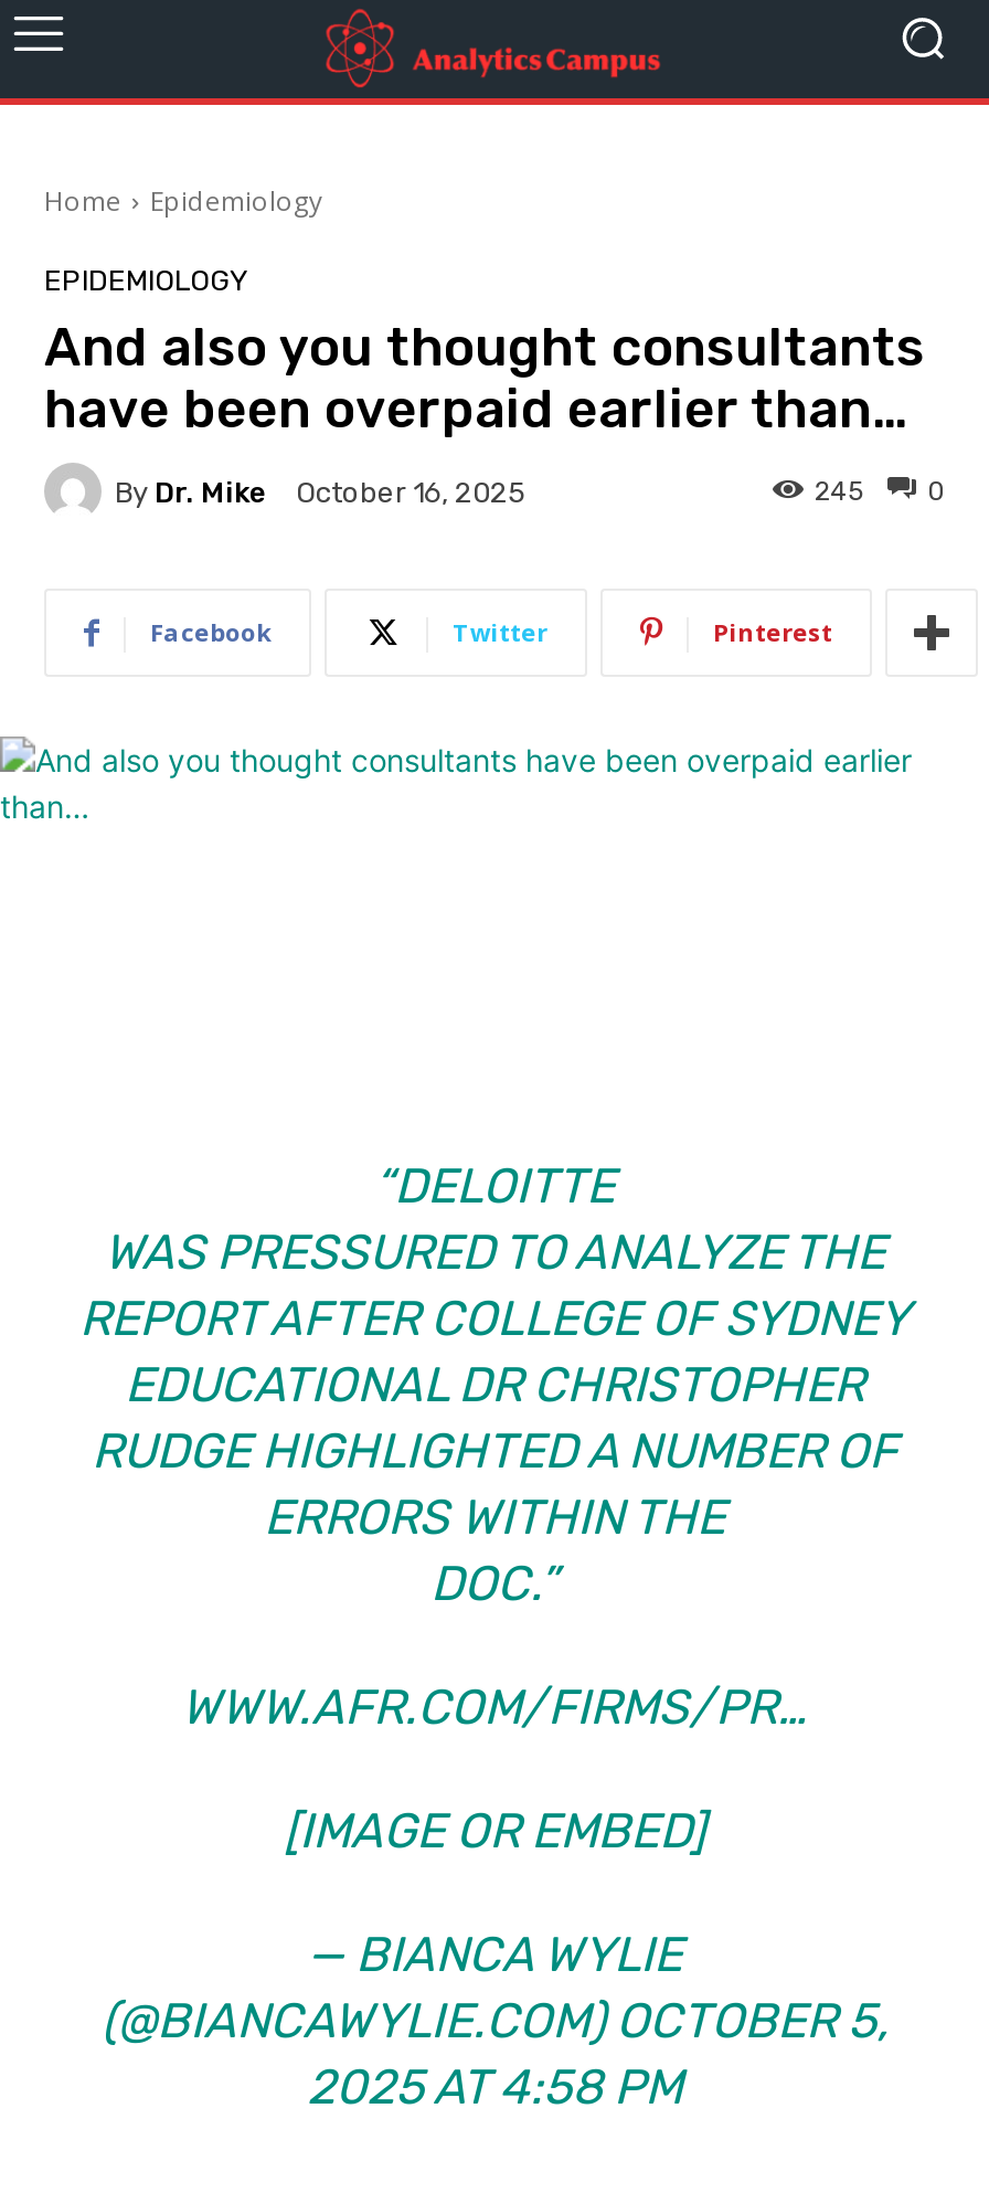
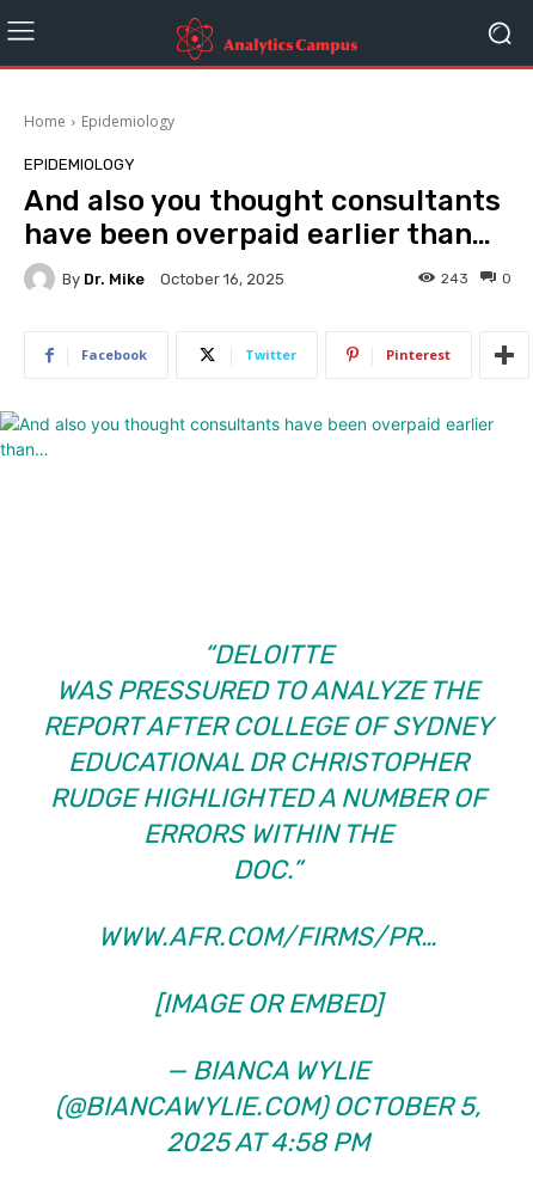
[815,476,945,507] 245 0 -> [441,270,511,287] 243 0

